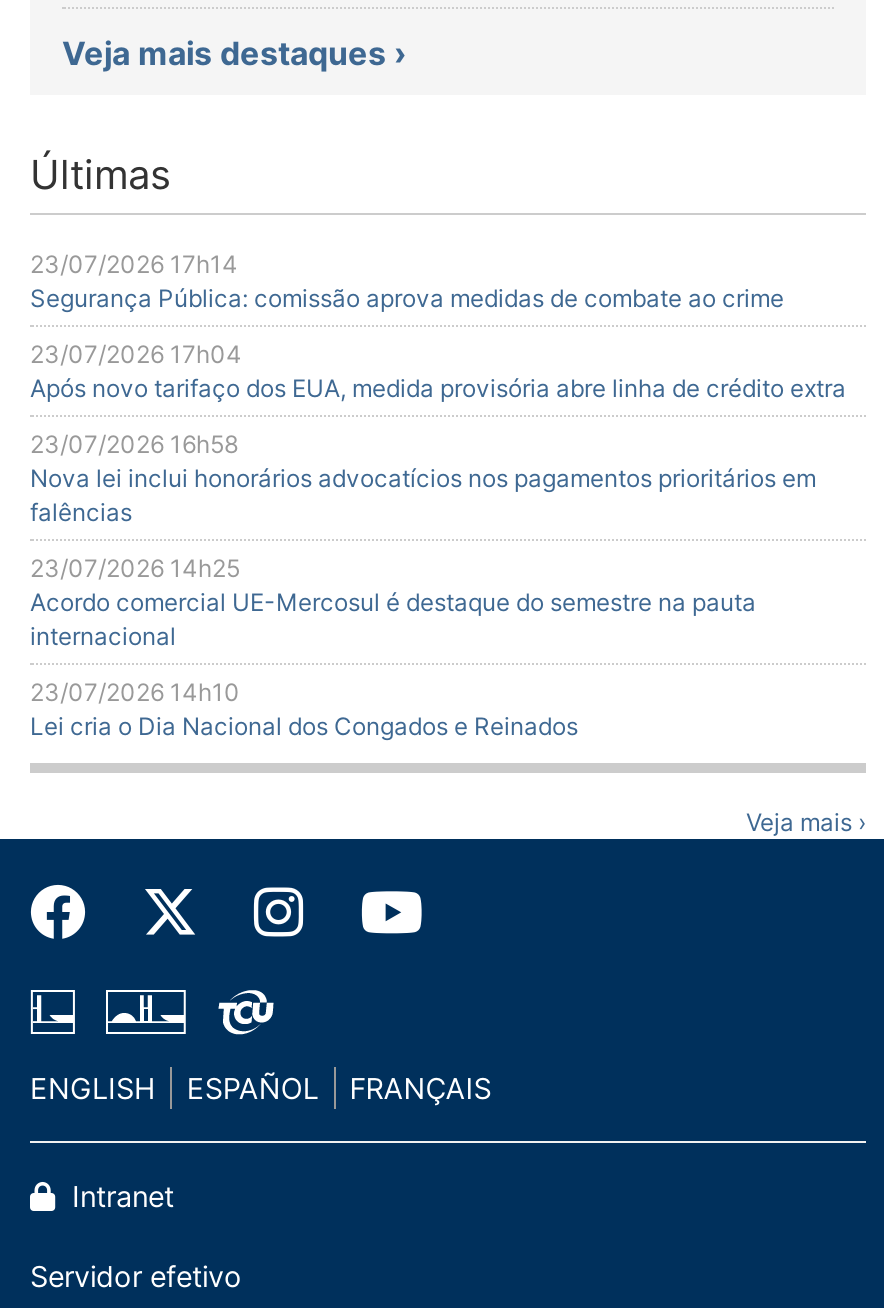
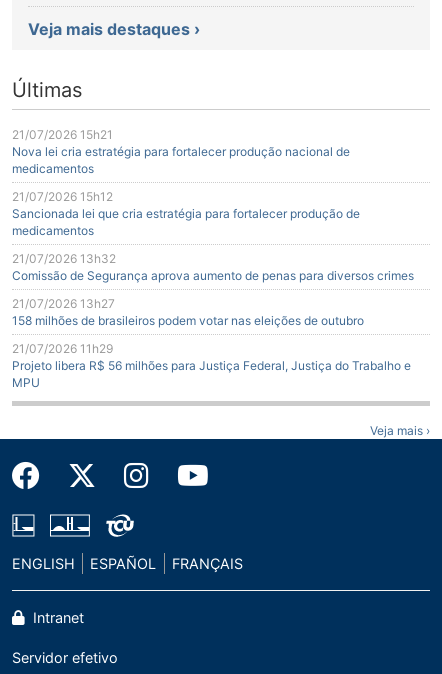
[30,249,784,313] 23/07/2026 17h14 | Segurança Pública: comissão aprova medidas de combate ao crime -> [12,127,350,176] 21/07/2026 15h21 | Nova lei cria estratégia para fortalecer produção nacional de | medicamentos
[30,339,846,403] 23/07/2026 17h04 | Após novo tarifaço dos EUA, medida provisória abre linha de crédito extra -> [12,189,360,238] 21/07/2026 15h12 | Sancionada lei que cria estratégia para fortalecer produção de | medicamentos
[30,429,816,527] 23/07/2026 16h58 | Nova lei inclui honorários advocatícios nos pagamentos prioritários em | falências -> [12,251,414,283] 21/07/2026 13h32 | Comissão de Segurança aprova aumento de penas para diversos crimes
[30,553,756,651] 23/07/2026 14h25 | Acordo comercial UE-Mercosul é destaque do semestre na pauta | internacional -> [12,296,364,328] 21/07/2026 13h27 | 158 milhões de brasileiros podem votar nas eleições de outubro
[30,677,578,741] 23/07/2026 14h10 | Lei cria o Dia Nacional dos Congados e Reinados -> [12,341,411,390] 21/07/2026 11h29 | Projeto libera R$ 56 milhões para Justiça Federal, Justiça do Trabalho e | MPU

